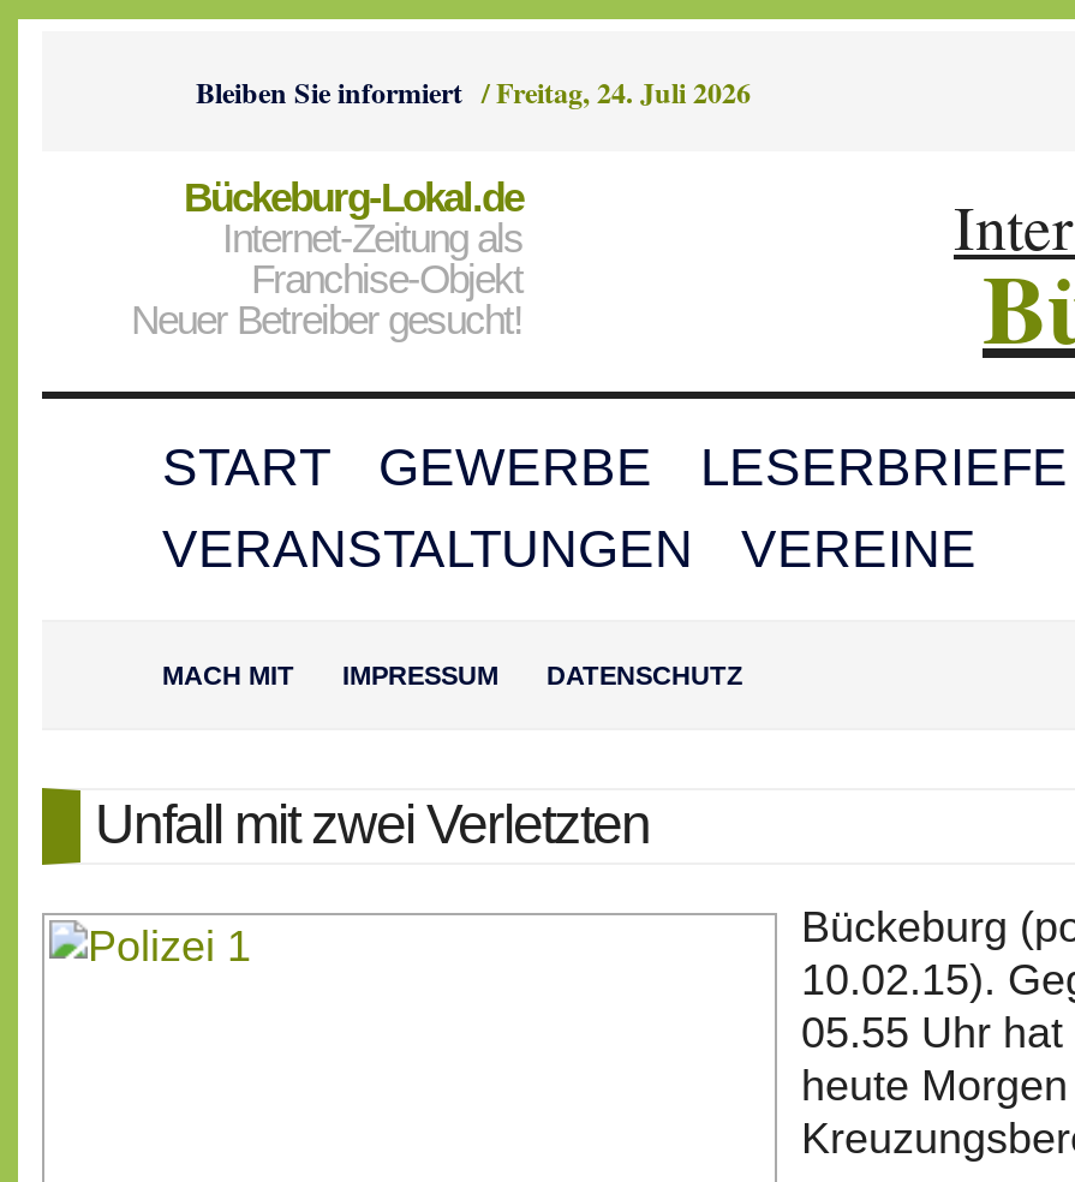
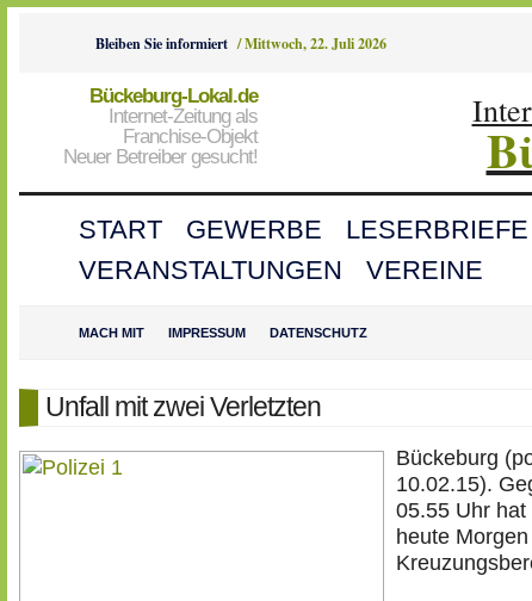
[196,72,751,112] Bleiben Sie informiert / Freitag, 24. Juli 2026 -> [95,33,386,53] Bleiben Sie informiert / Mittwoch, 22. Juli 2026

